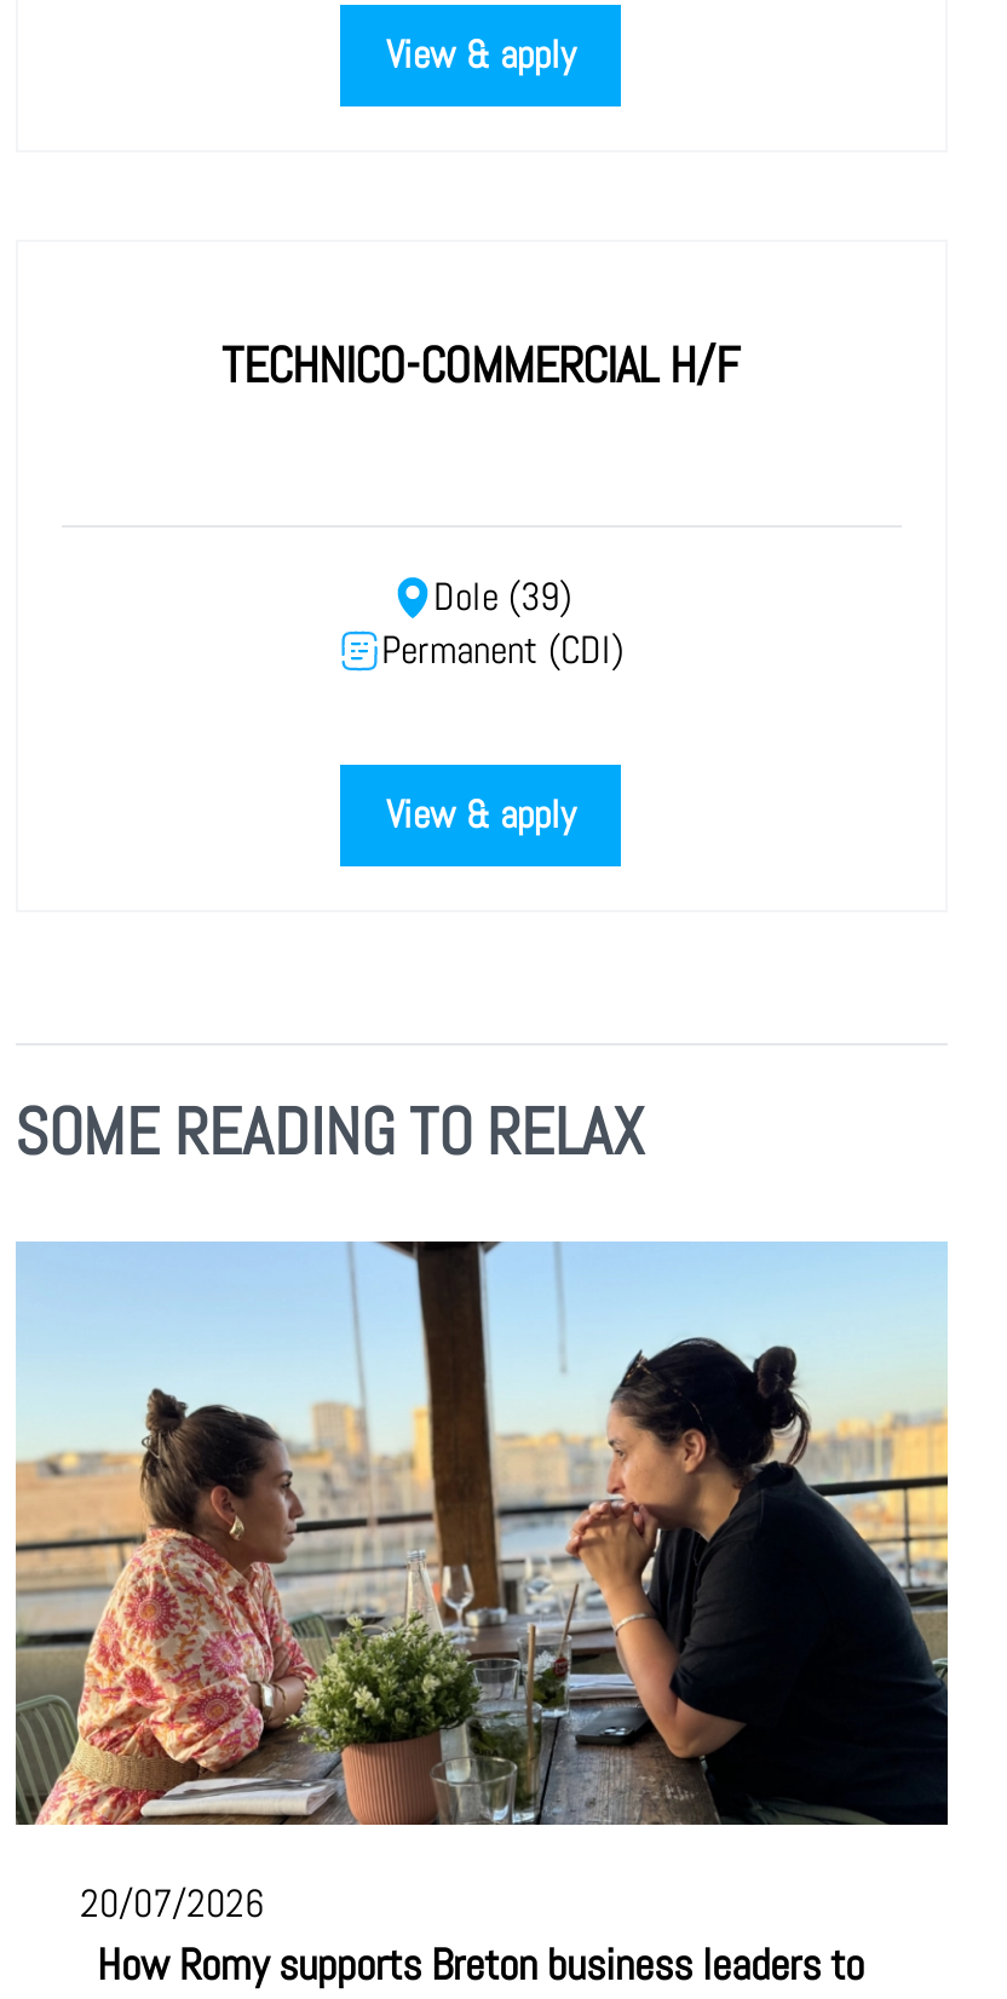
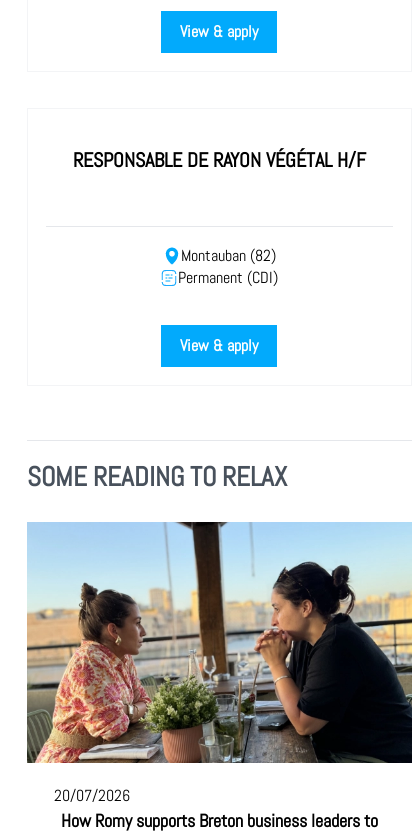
[221,334,740,397] TECHNICO-COMMERCIAL H/F -> [72,147,365,173] RESPONSABLE DE RAYON VÉGÉTAL H/F
[433,574,571,622] Dole (39) -> [180,246,275,266] Montauban (82)

